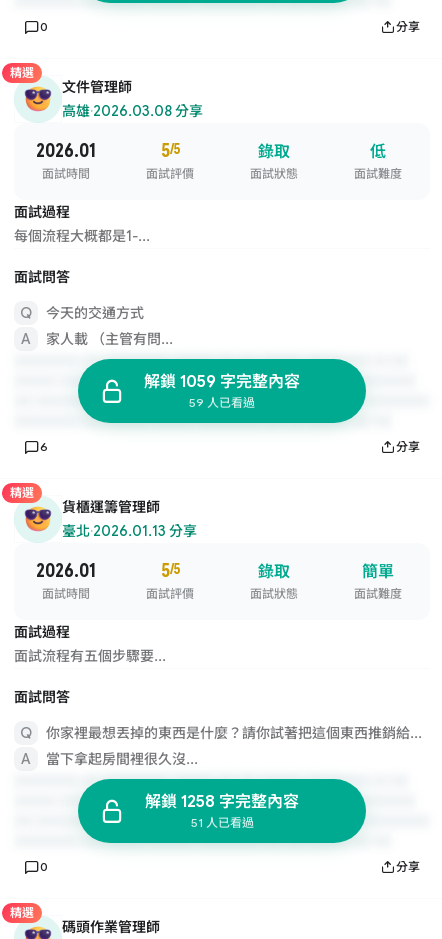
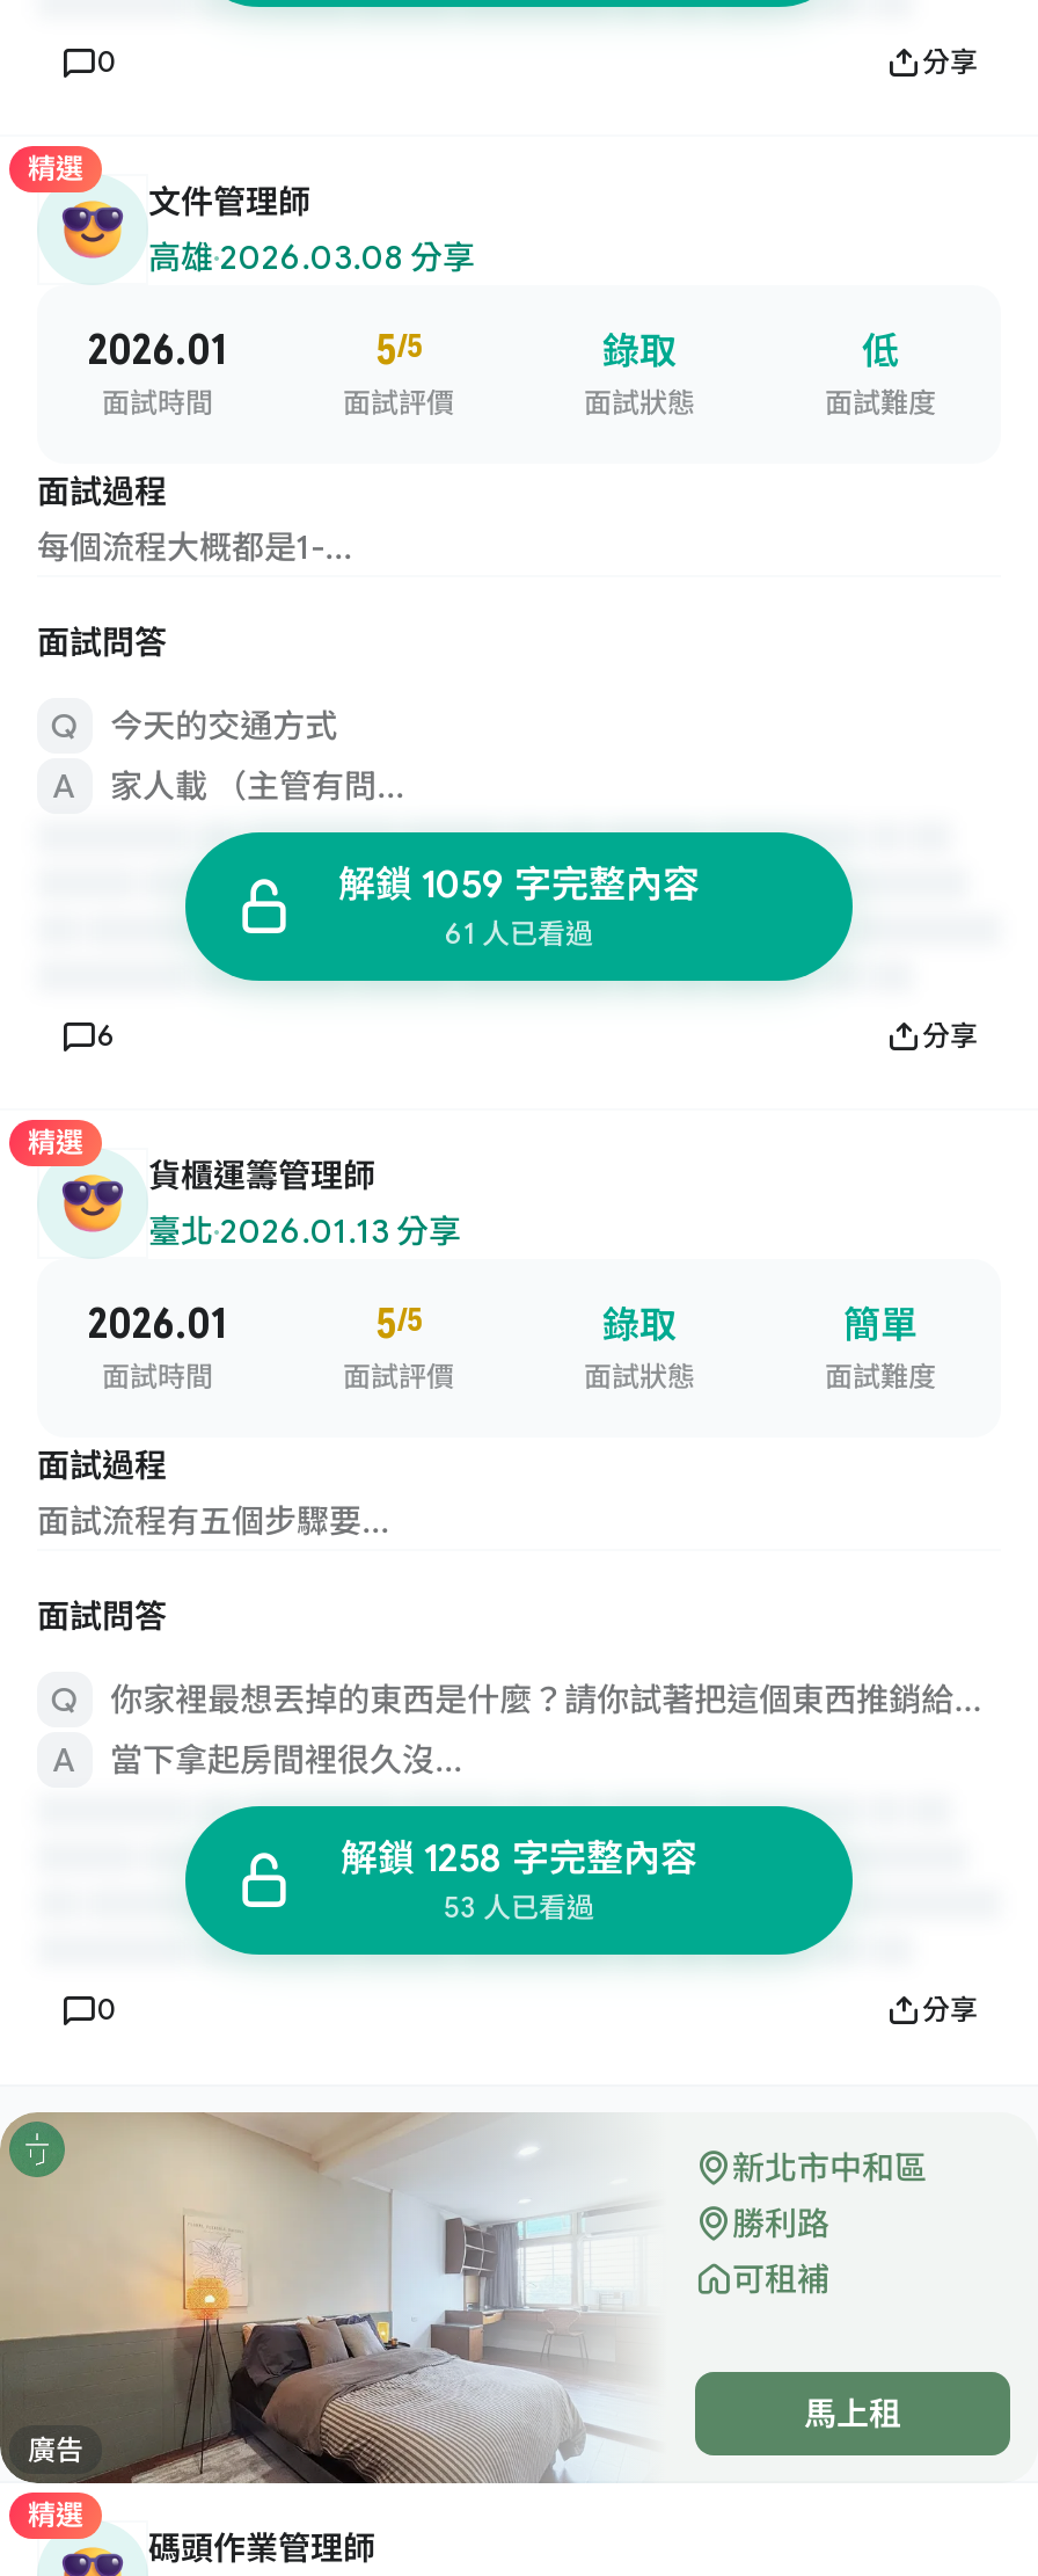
[189,395,255,410] 59 人已看過 -> [445,916,593,951] 61 人已看過
[190,815,253,830] 51 人已看過 -> [444,1890,594,1924] 53 人已看過
none -> [7,2094,927,2486] [image] | 新北市中和區 | 勝利路 | 可租補 | 馬上租 | 廣告

